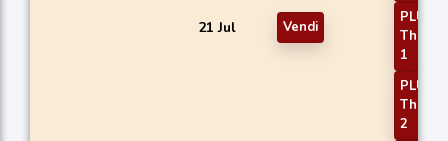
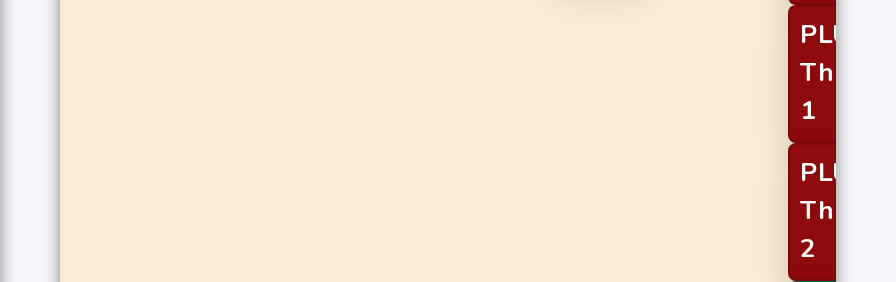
[198,18,318,37] 21 Jul | Vendi -> none

